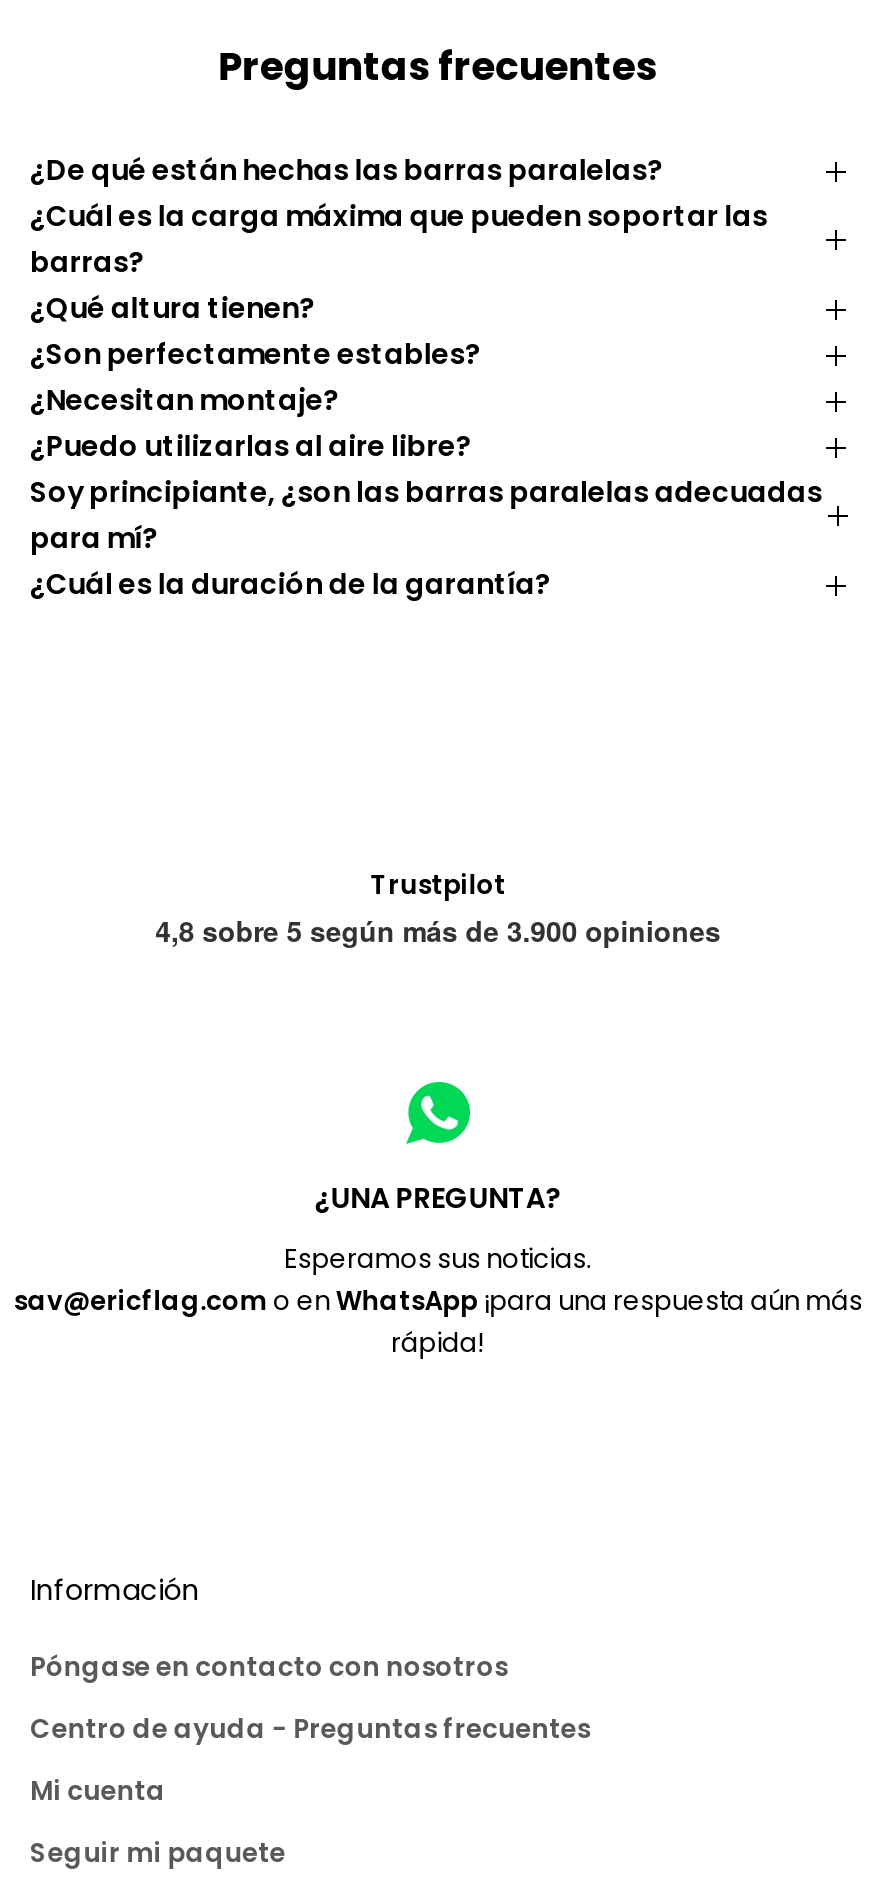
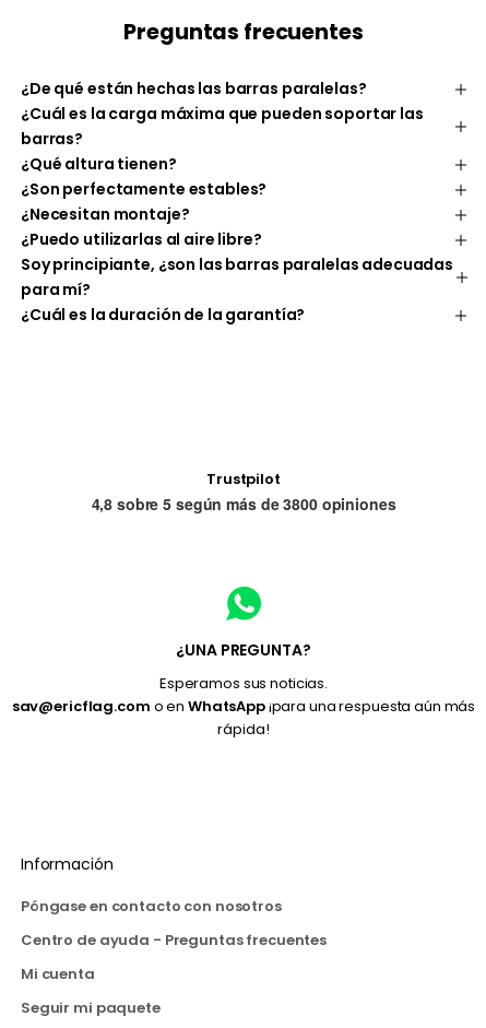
[155,911,721,951] 4,8 sobre 5 según más de 3.900 opiniones -> [91,493,396,515] 4,8 sobre 5 según más de 3800 opiniones

